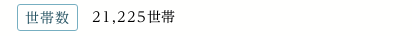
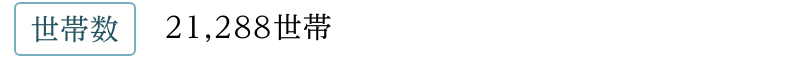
[25,9,176,25] 世帯数 21,225世帯 -> [30,13,333,45] 世帯数 21,288世帯

